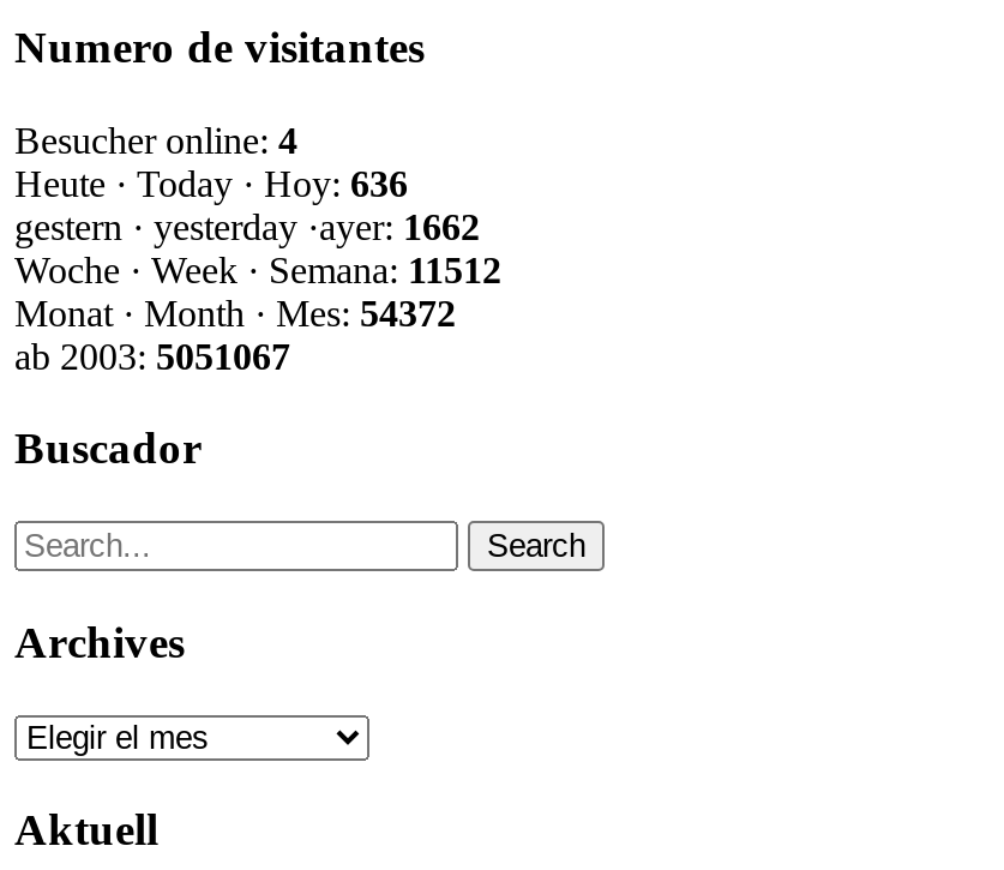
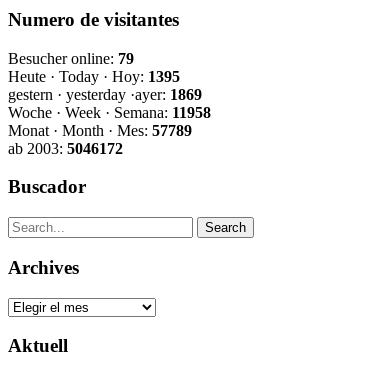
[14,120,297,160] Besucher online: 4 -> [8,50,134,67] Besucher online: 79
[14,163,408,204] Heute · Today · Hoy: 636 -> [8,68,180,85] Heute · Today · Hoy: 1395
[14,206,480,247] gestern · yesterday ·ayer: 1662 -> [8,86,202,103] gestern · yesterday ·ayer: 1869
[14,249,501,290] Woche · Week · Semana: 11512 -> [8,104,211,121] Woche · Week · Semana: 11958
[14,292,456,333] Monat · Month · Mes: 54372 -> [8,122,192,139] Monat · Month · Mes: 57789
[14,336,290,376] ab 2003: 5051067 -> [8,140,123,157] ab 2003: 5046172

